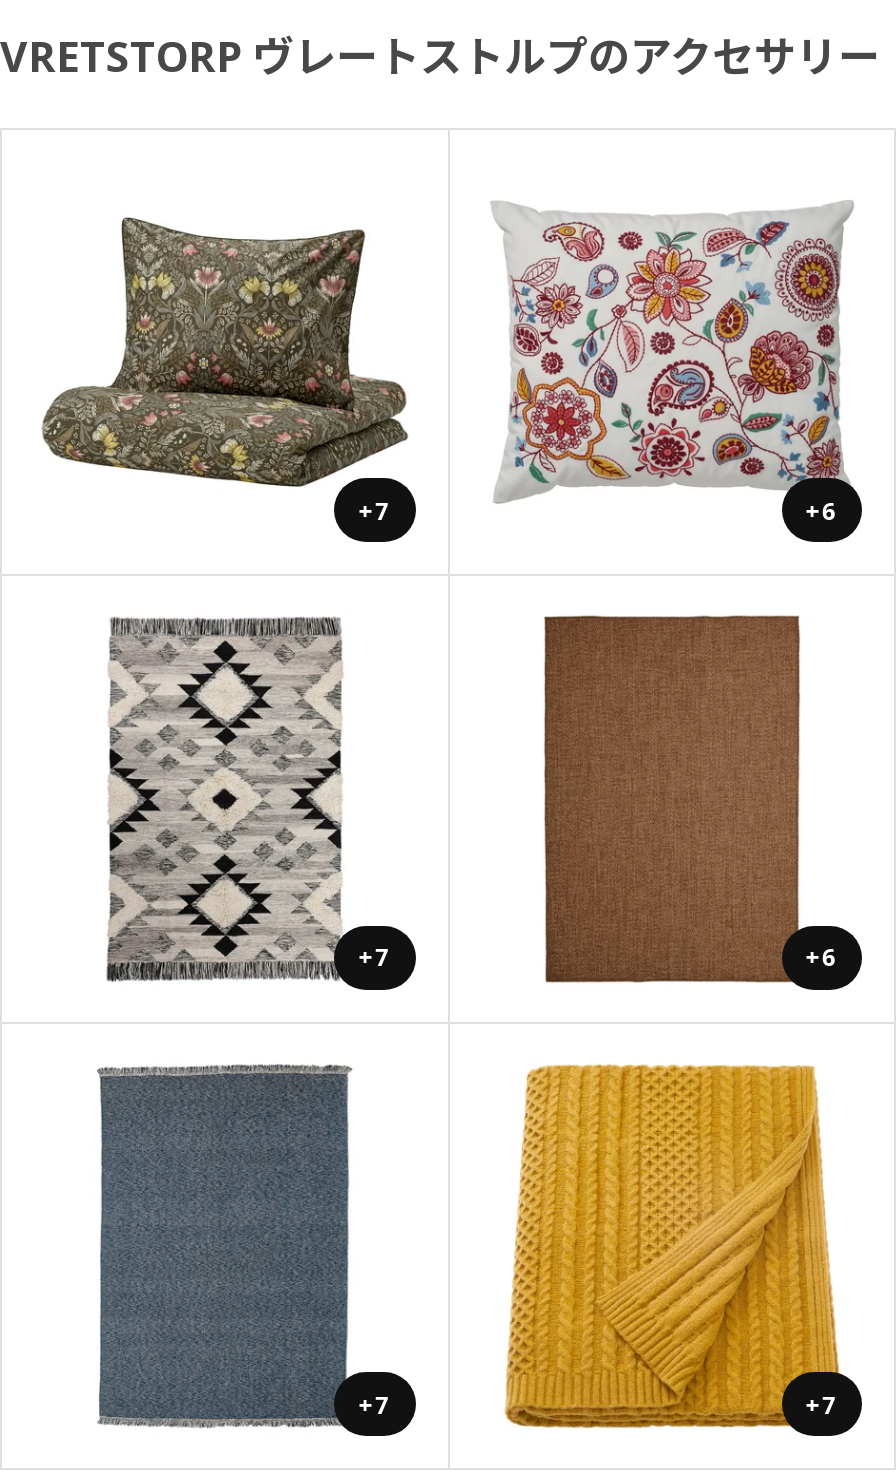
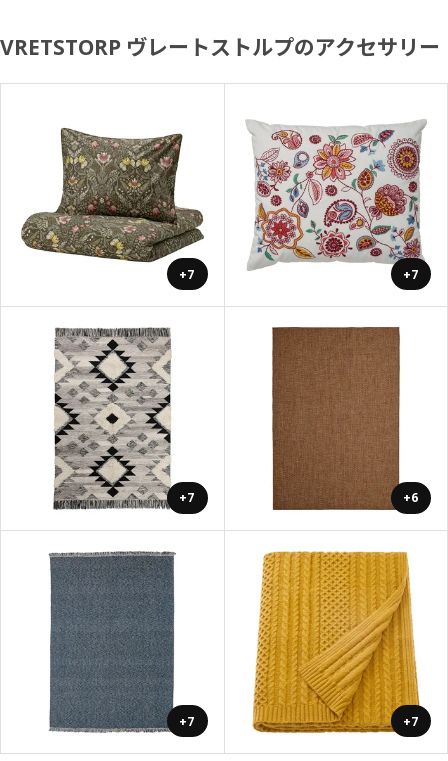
[806,494,838,528] +6 -> [403,266,419,283] +7

